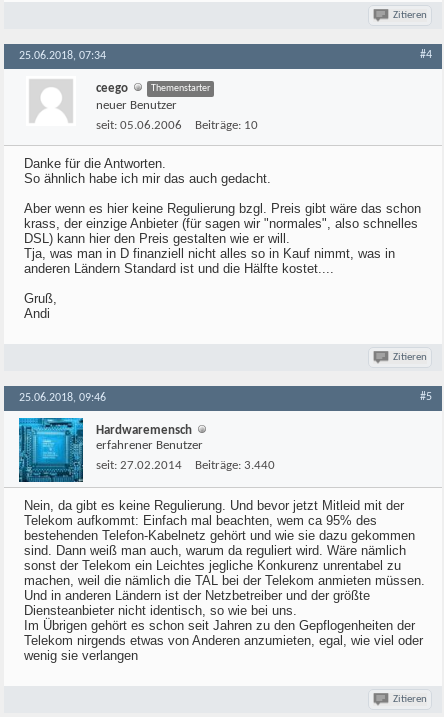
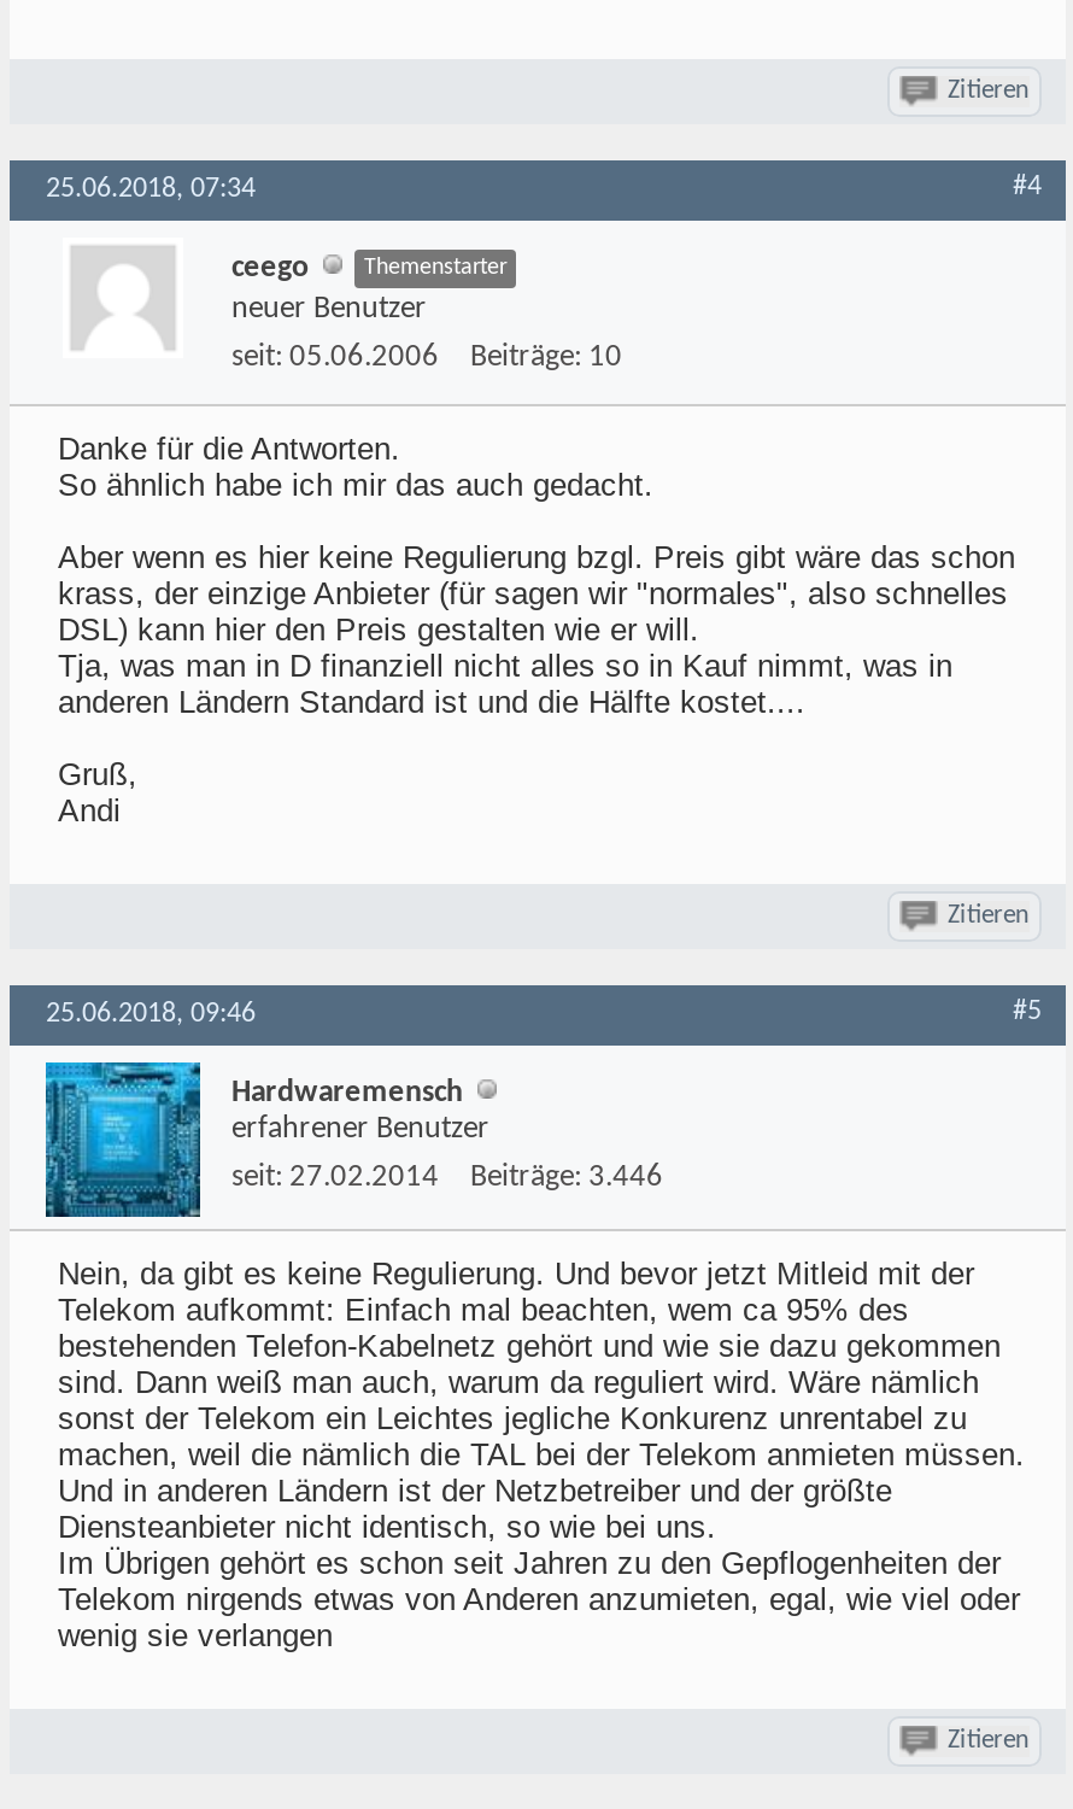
[96,459,275,472] seit: 27.02.2014 Beiträge: 3.440 -> [231,1161,663,1193] seit: 27.02.2014 Beiträge: 3.446

